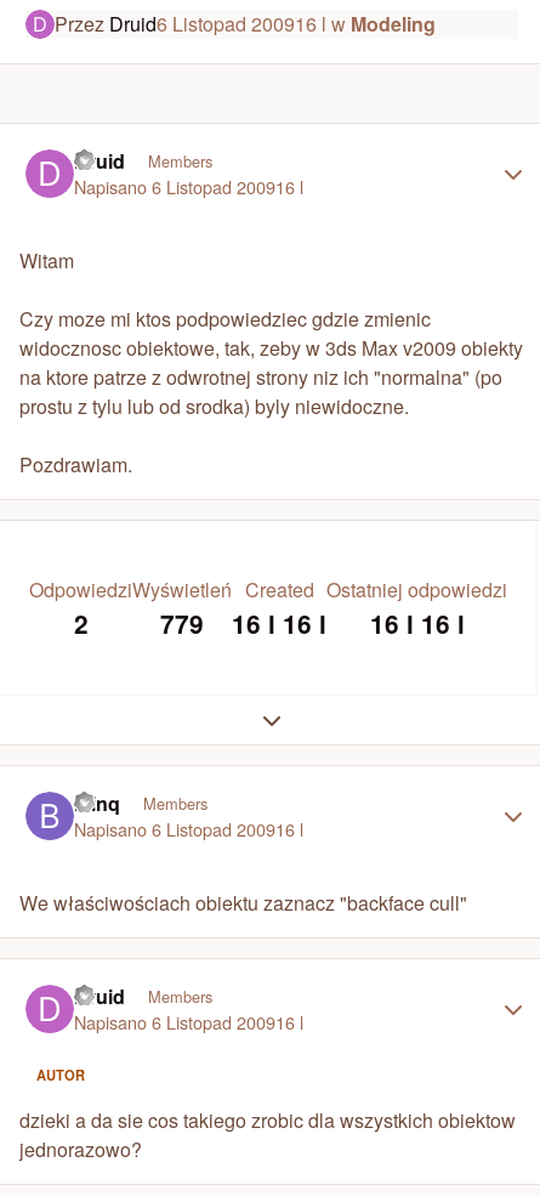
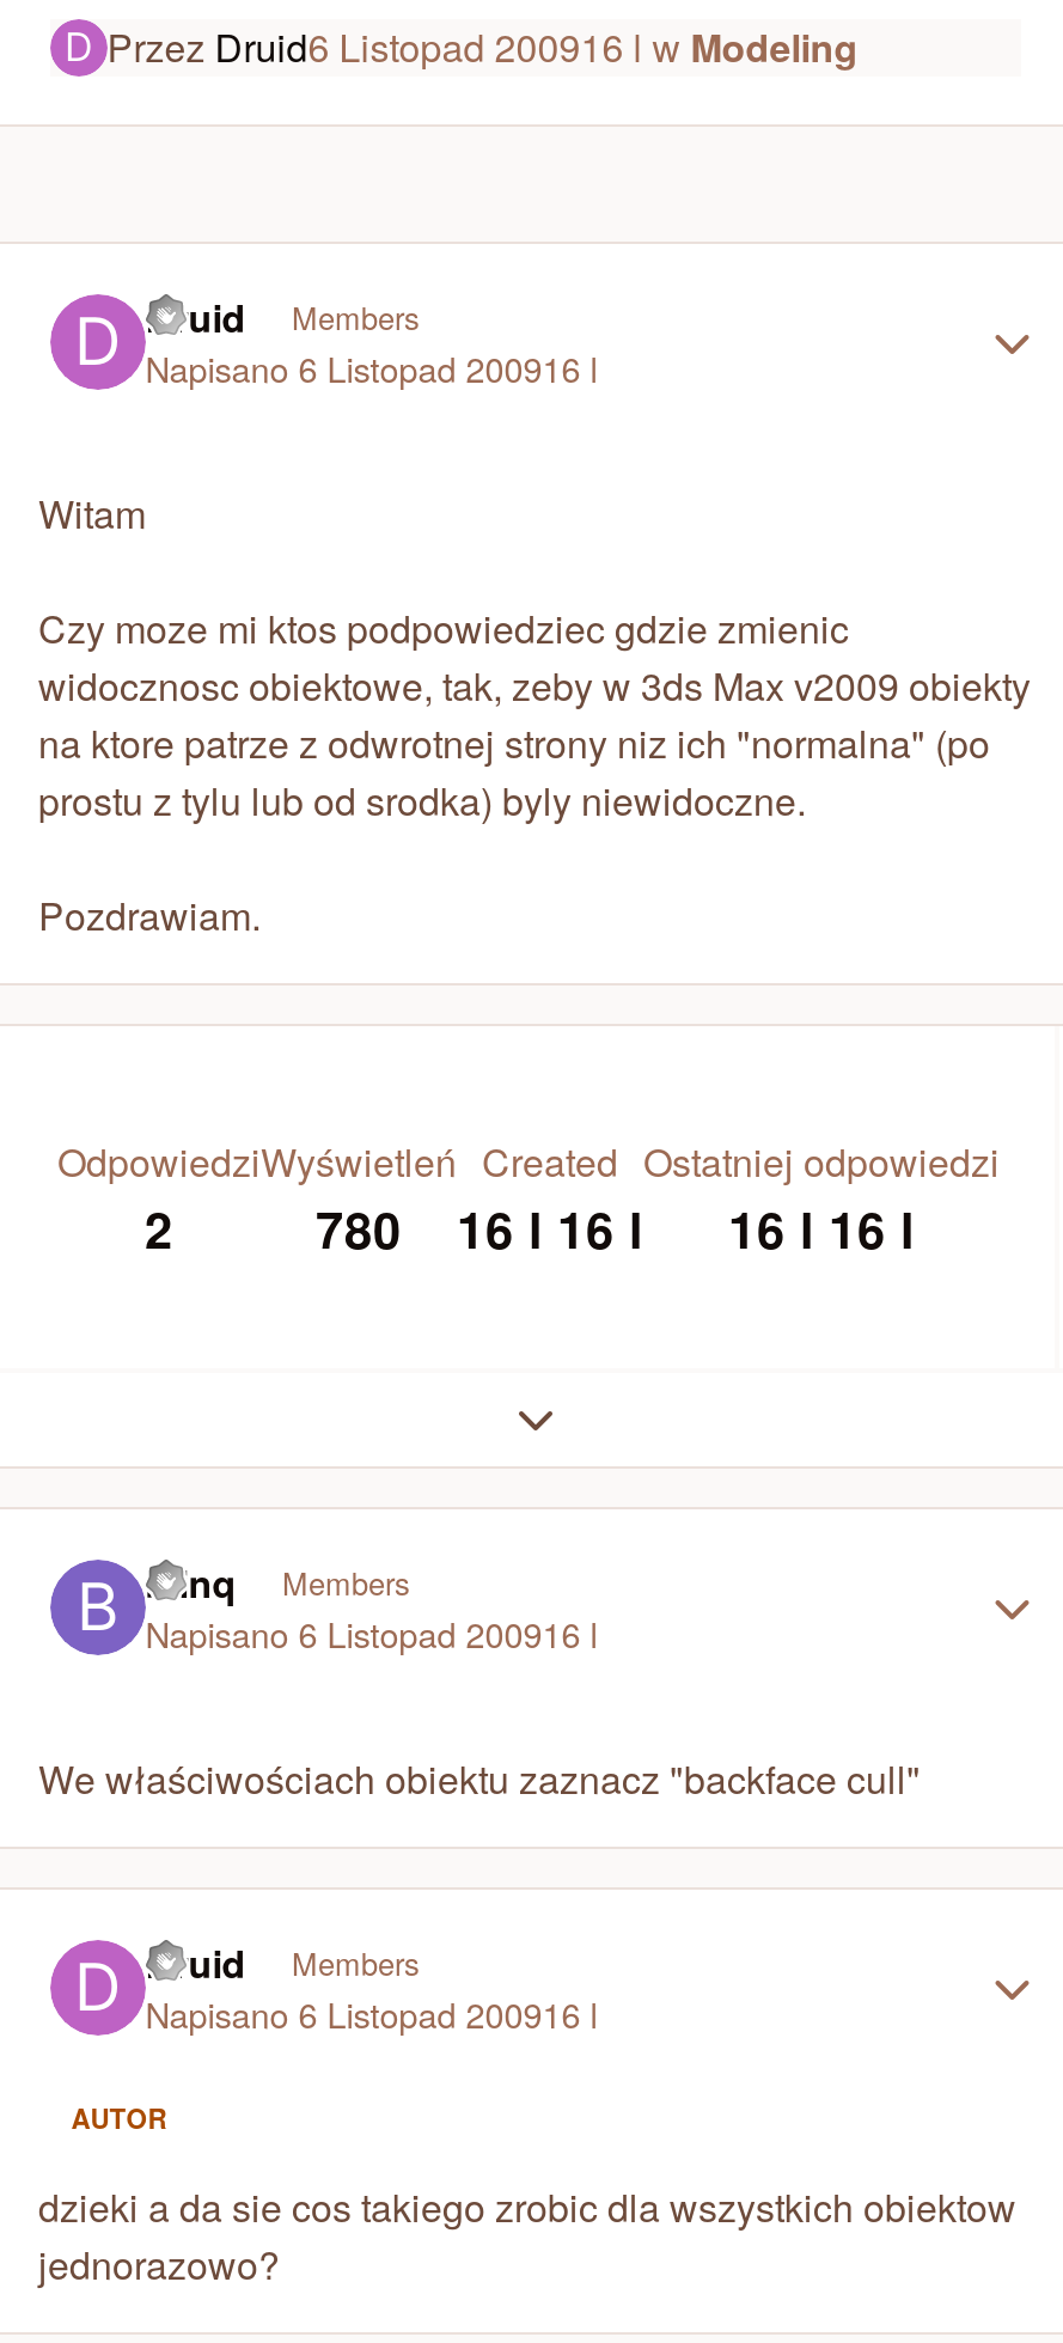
[160,606,204,641] 779 -> [316,1193,402,1263] 780

